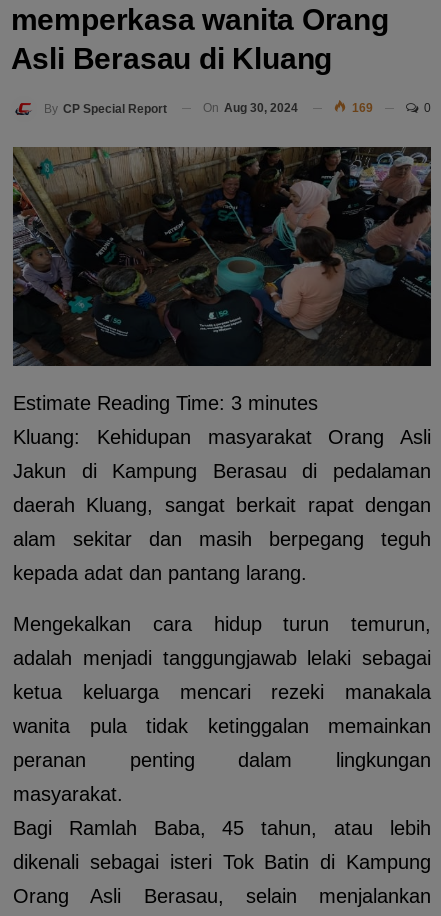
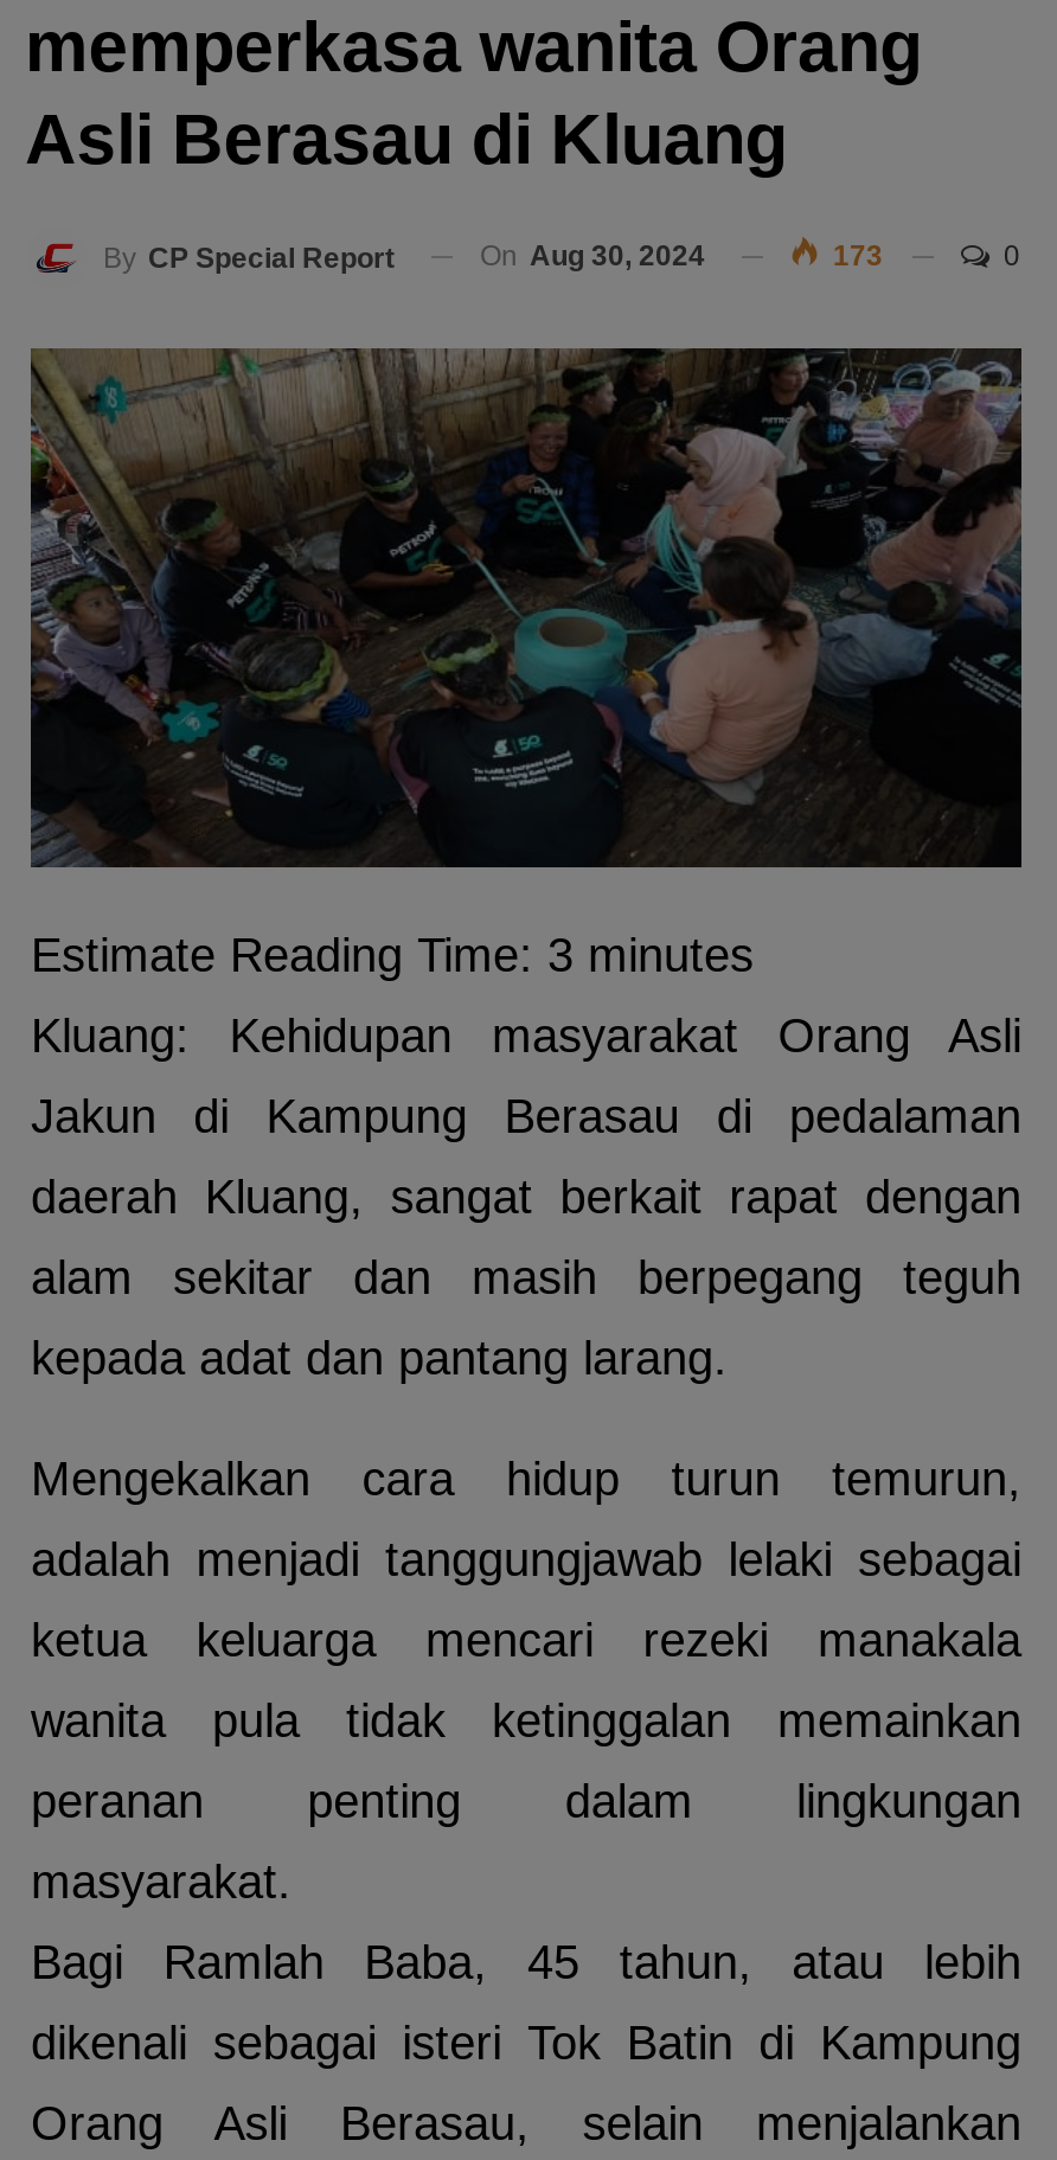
[348,101,372,115] 169 -> [826,239,883,273] 173

